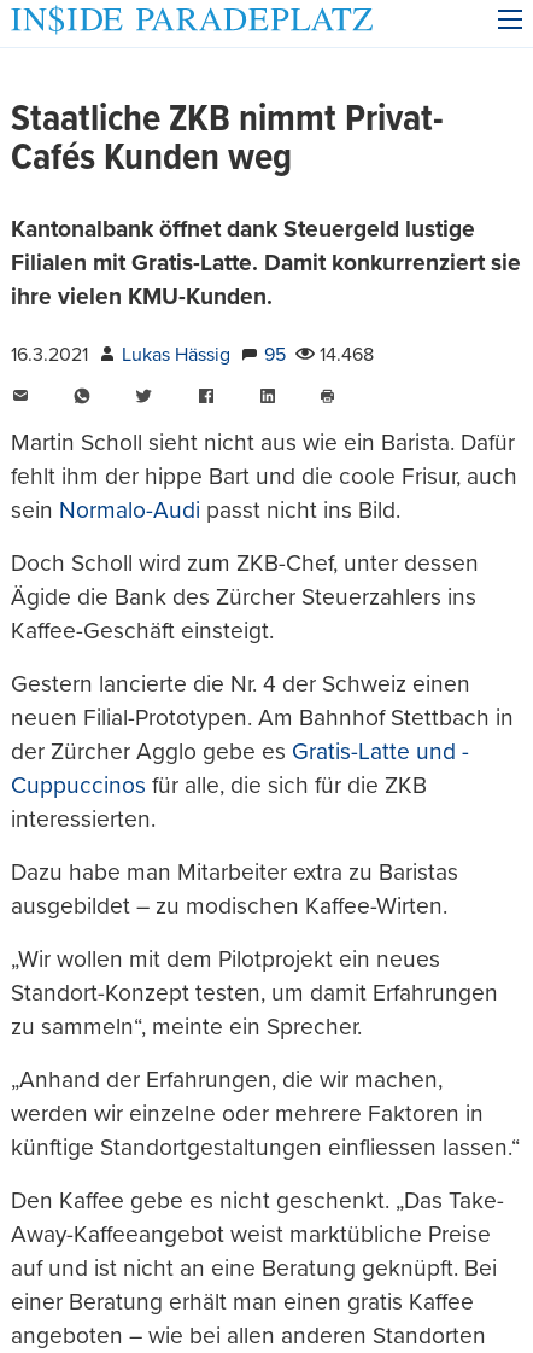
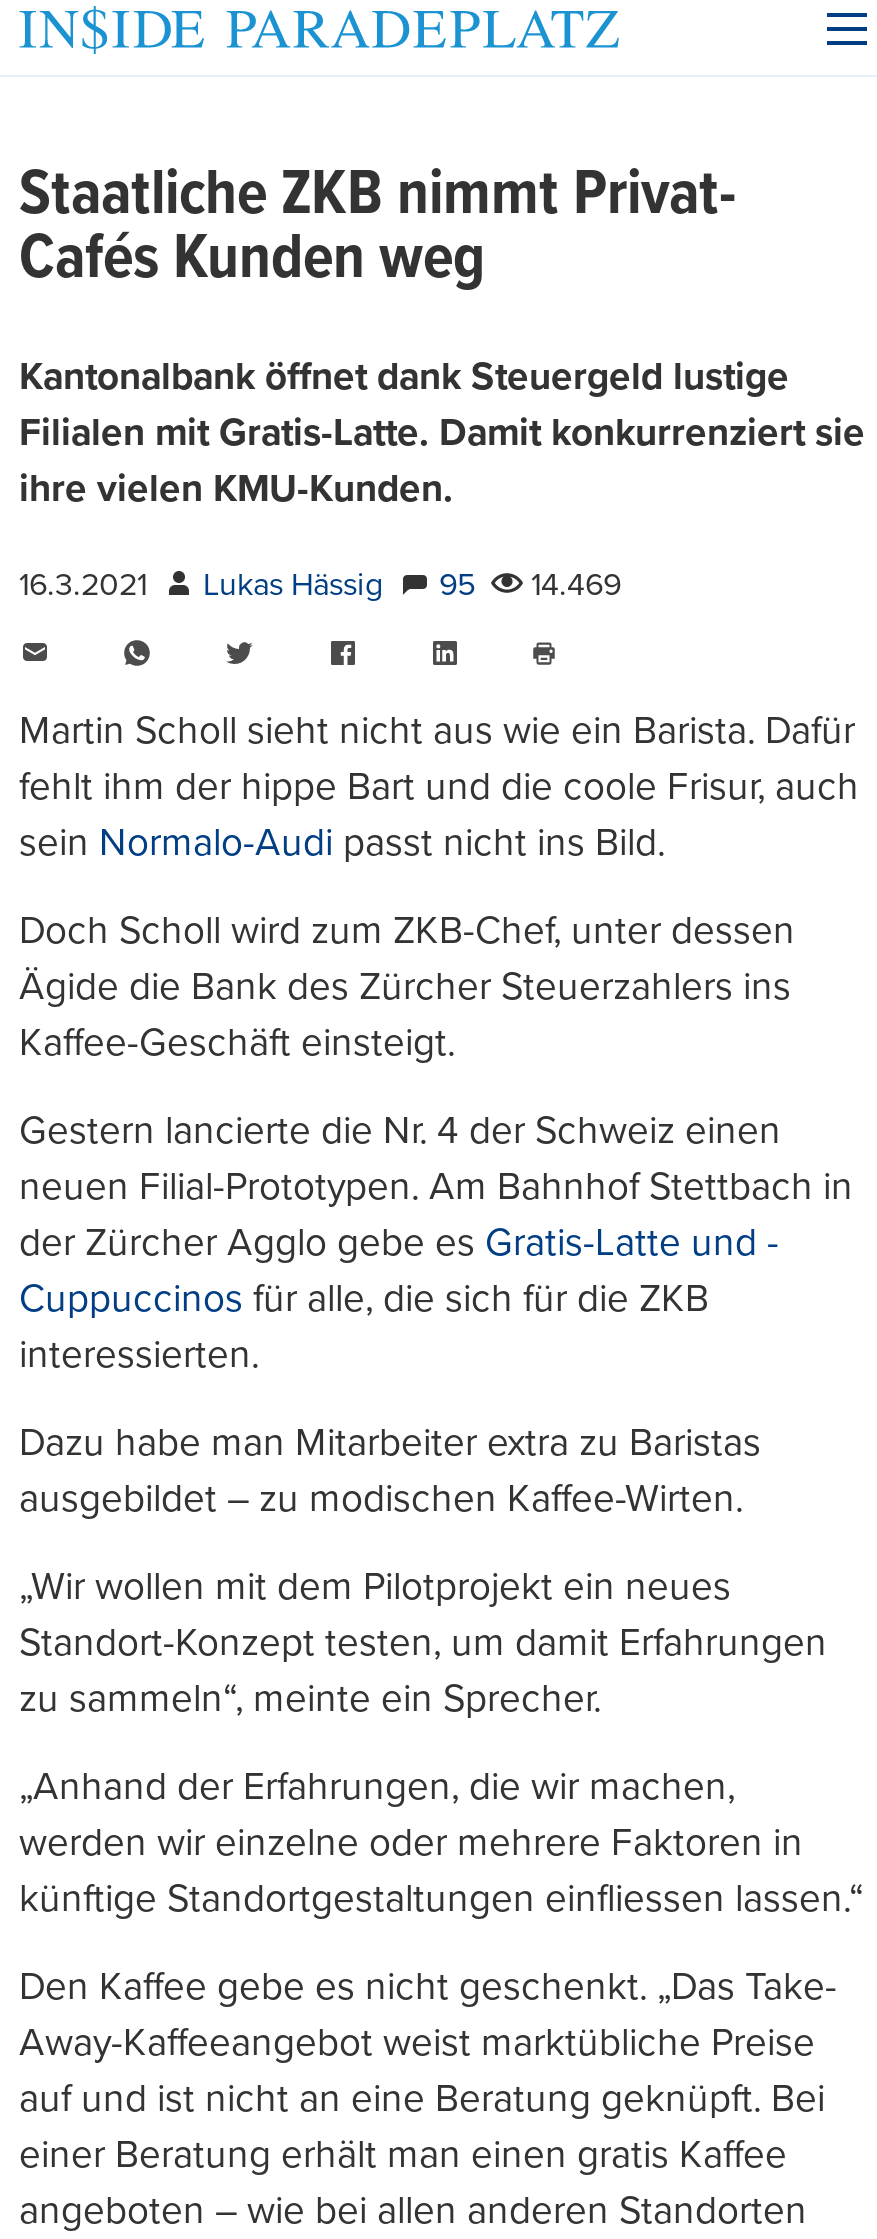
[11,343,374,367] 16.3.2021 Lukas Hässig 95 14.468 -> [19,565,621,605] 16.3.2021 Lukas Hässig 95 14.469

